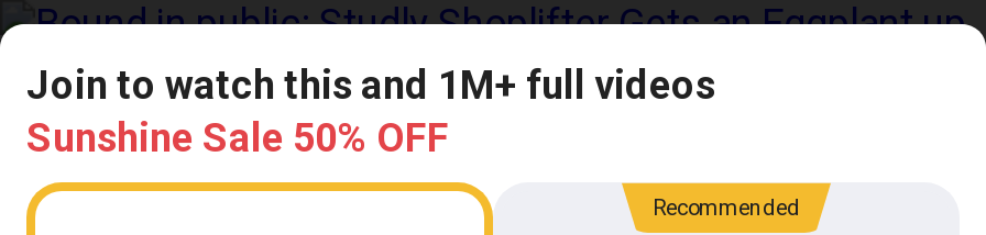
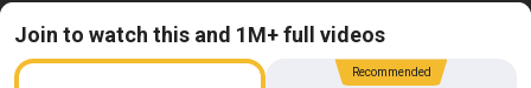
[26,115,449,161] Sunshine Sale 50% OFF -> none

